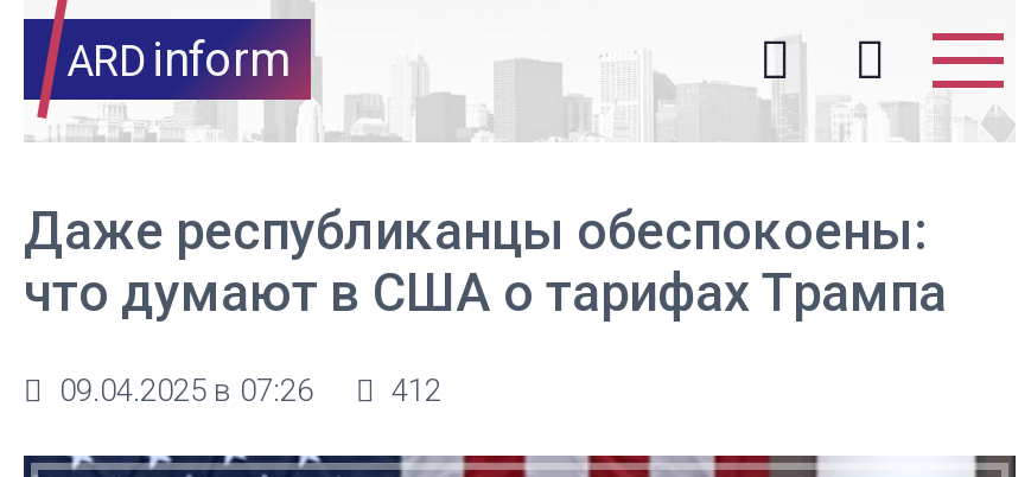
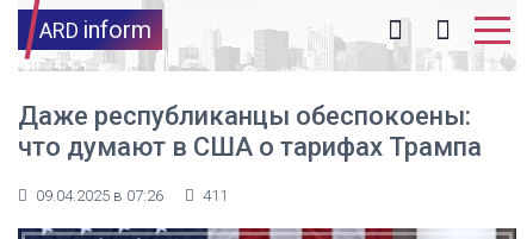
[392,373,441,408] 412 -> [203,187,228,205] 411

